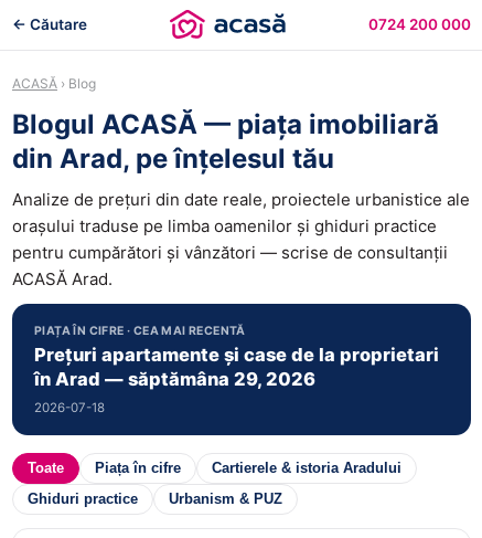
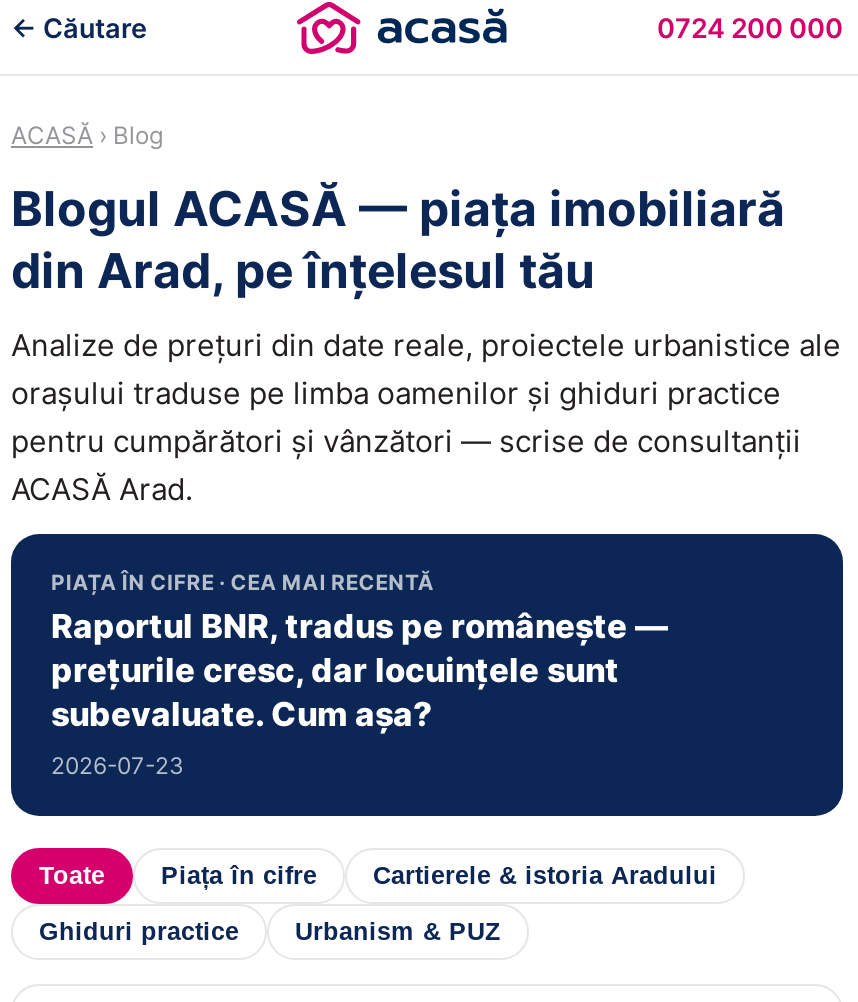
[34,344,439,415] Prețuri apartamente și case de la proprietari | în Arad — săptămâna 29, 2026 | 2026-07-18 -> [51,606,669,780] Raportul BNR, tradus pe românește — | prețurile cresc, dar locuințele sunt | subevaluate. Cum așa? | 2026-07-23

